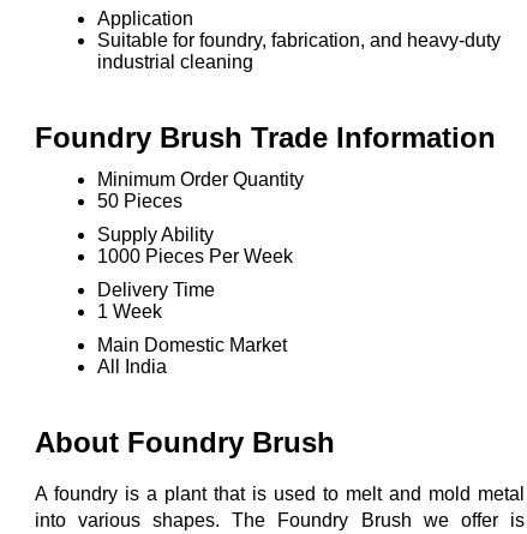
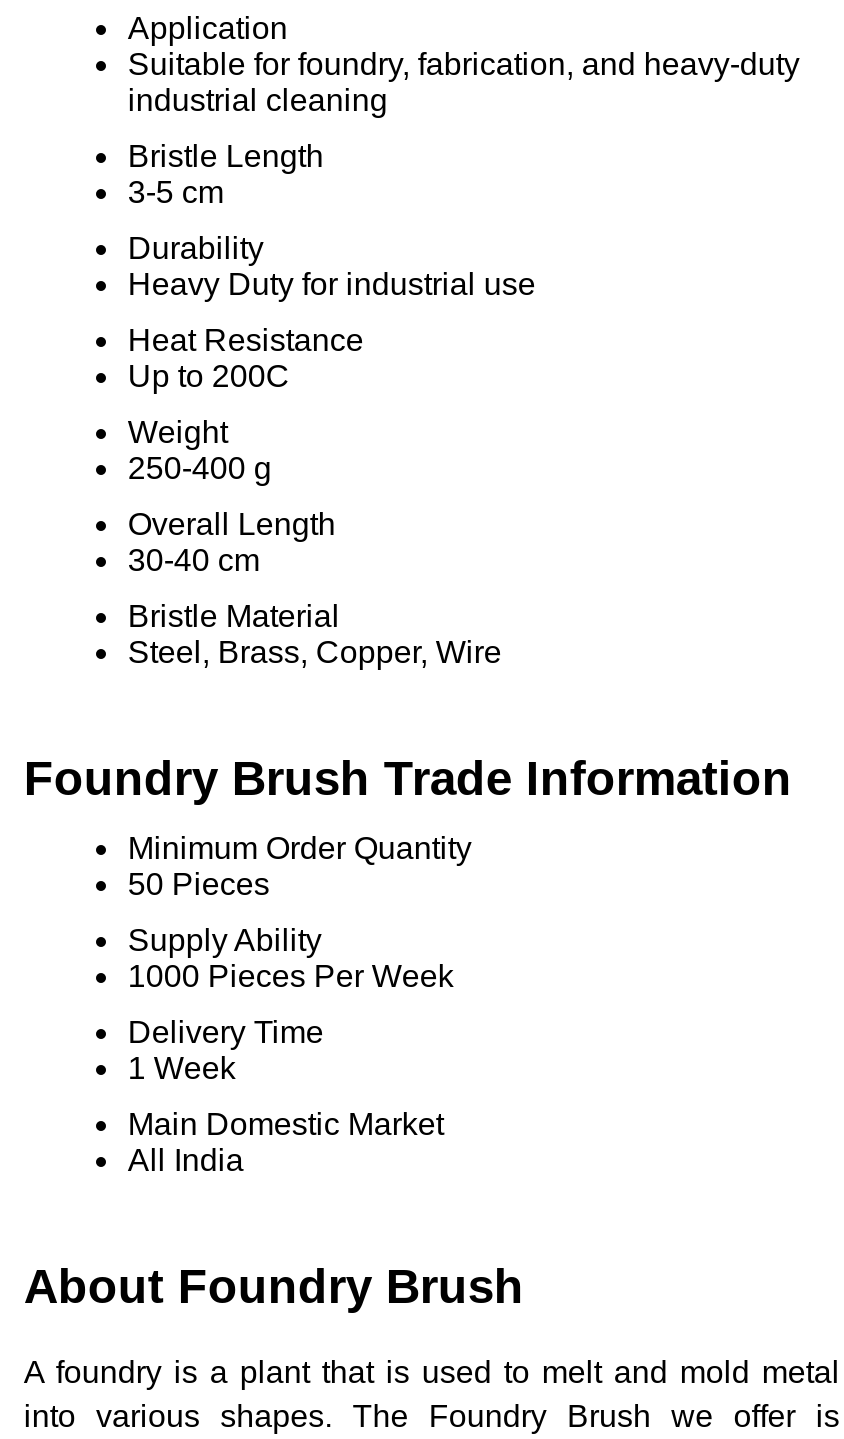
none -> [128,139,536,669] Bristle Length | 3-5 cm | Durability | Heavy Duty for industrial use | Heat Resistance | Up to 200C | Weight | 250-400 g | Overall Length | 30-40 cm | Bristle Material | Steel, Brass, Copper, Wire

